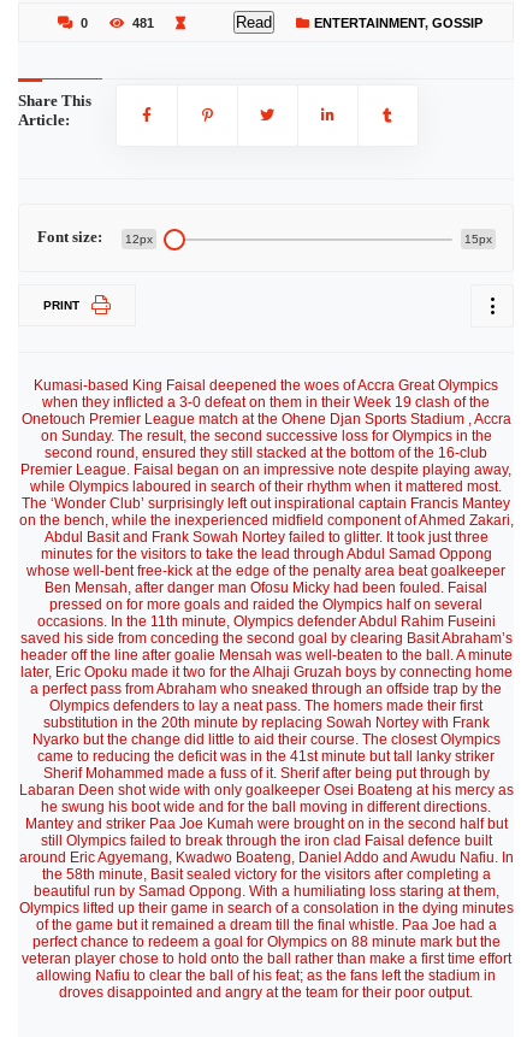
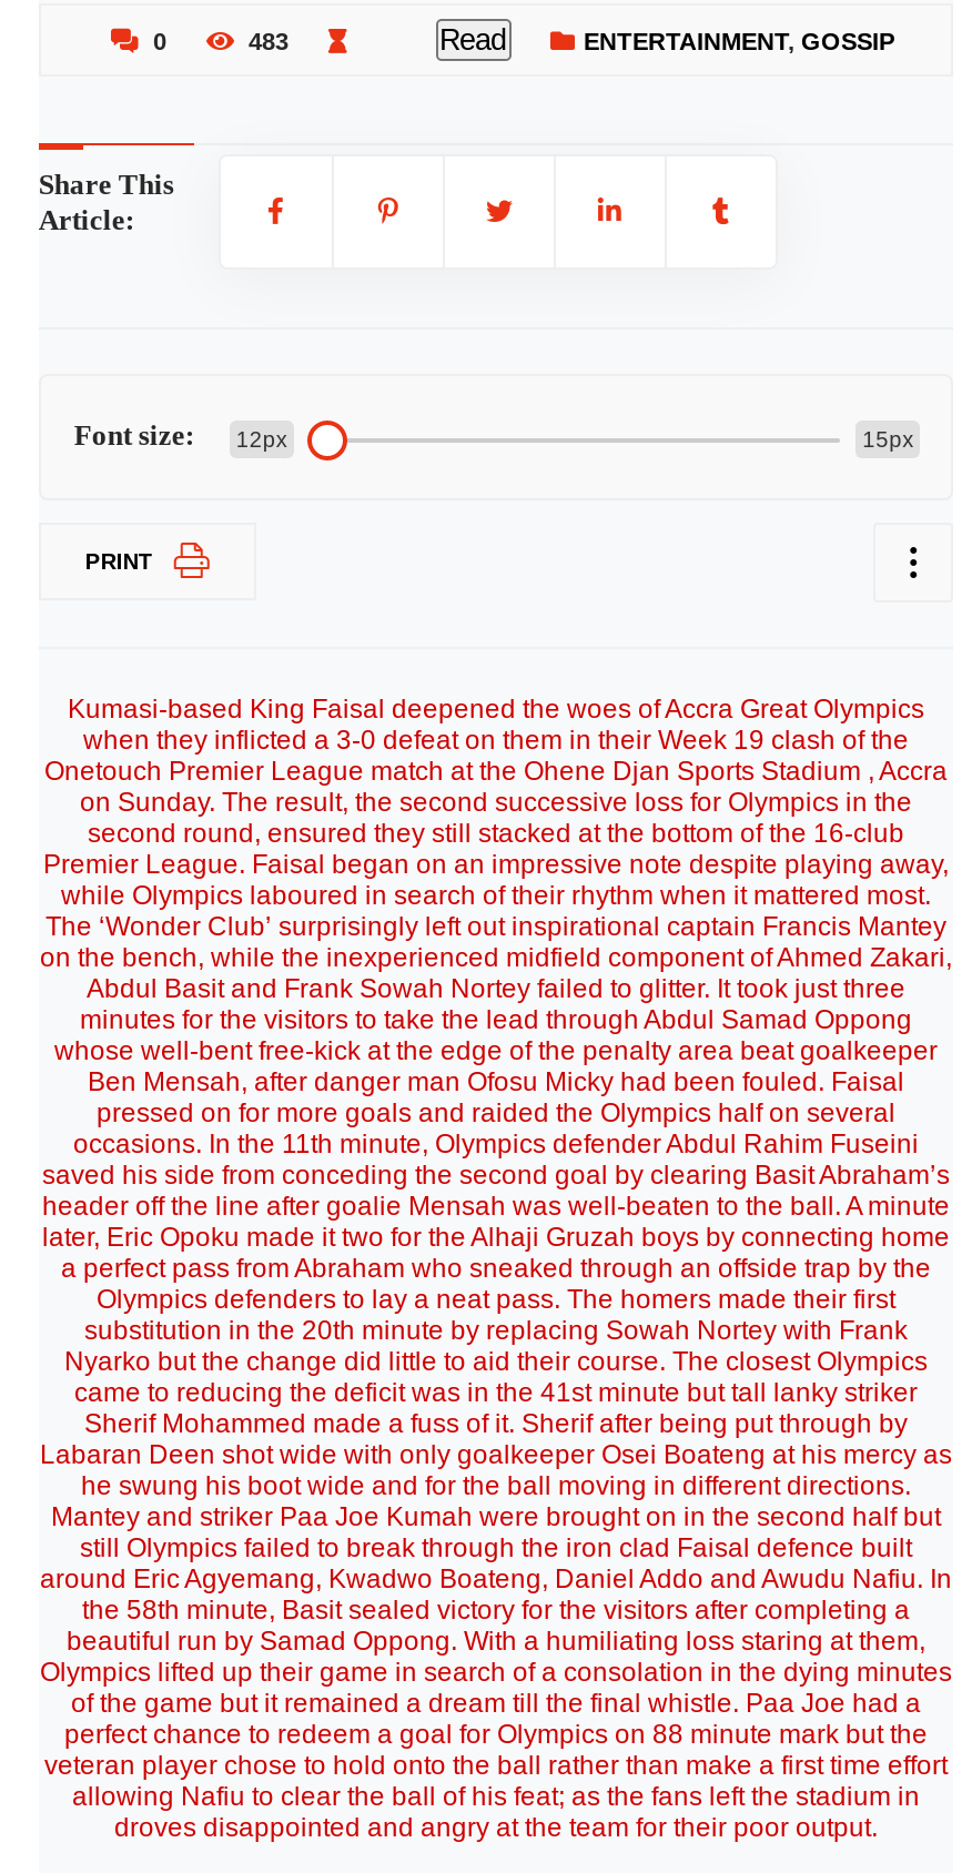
[128,16,153,30] 481 -> [242,28,288,54] 483

